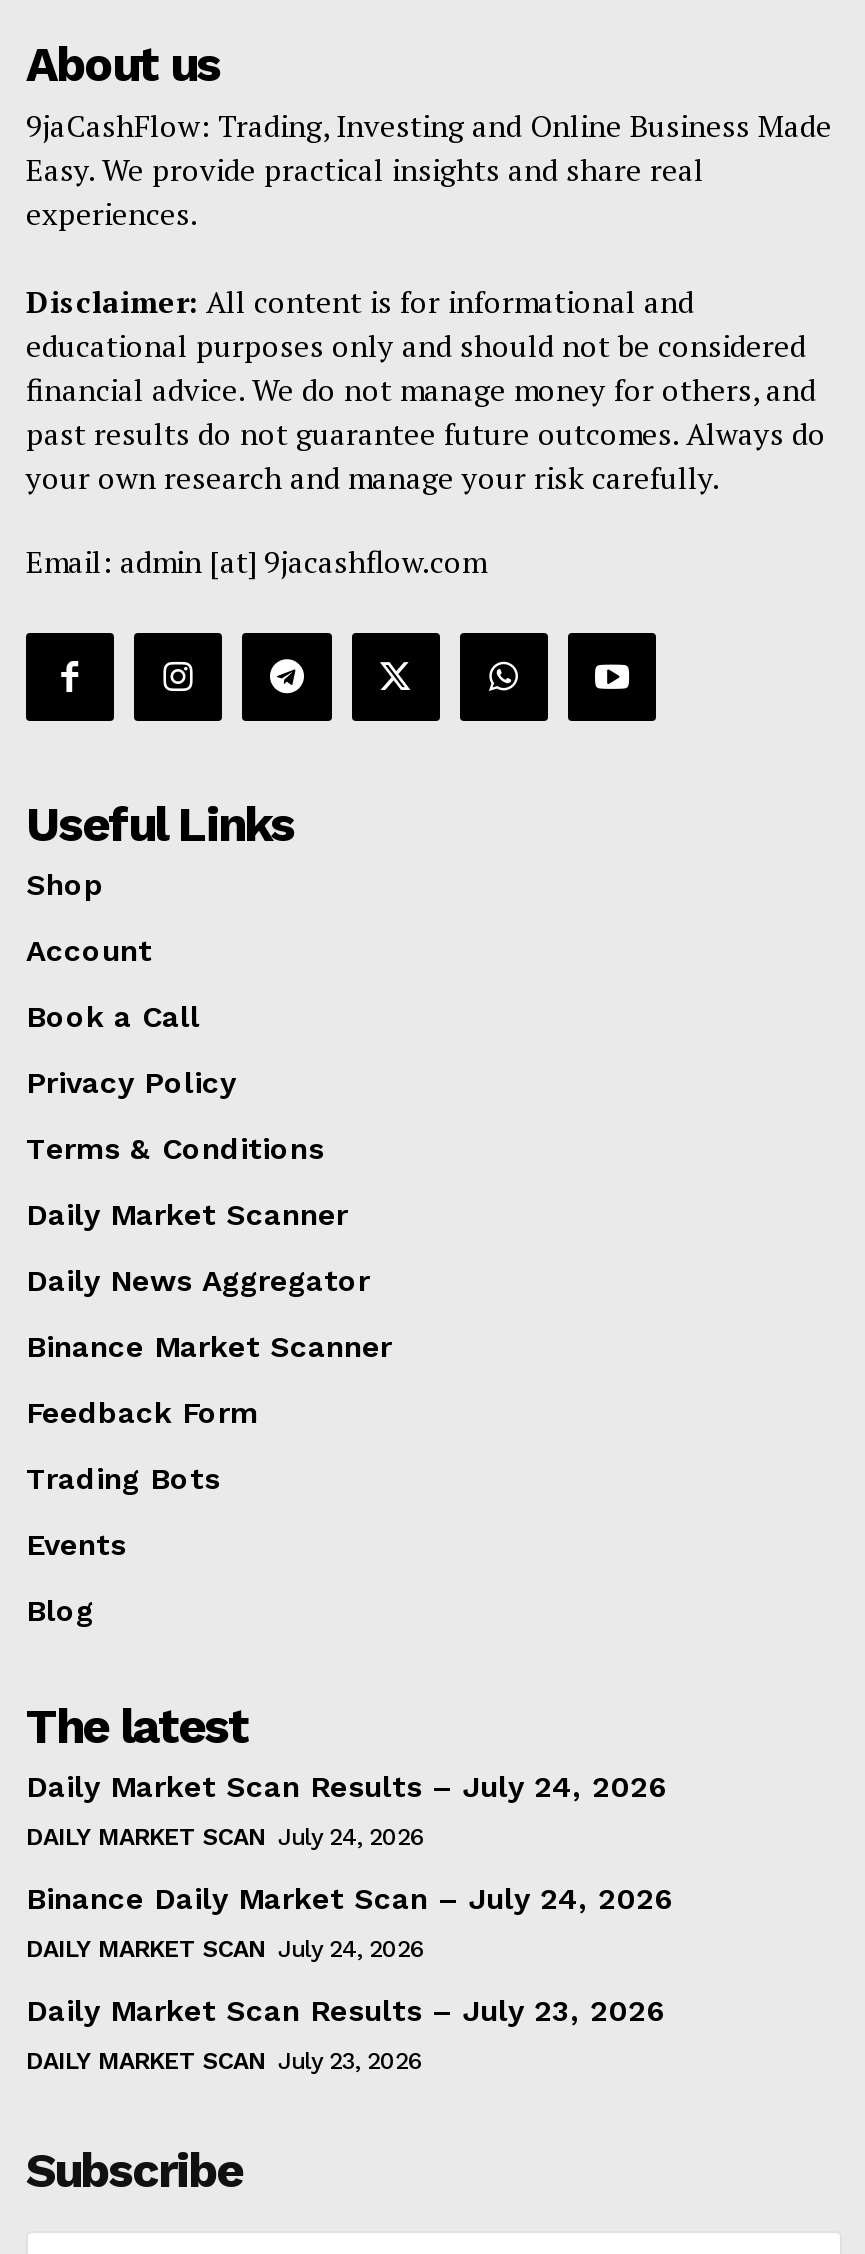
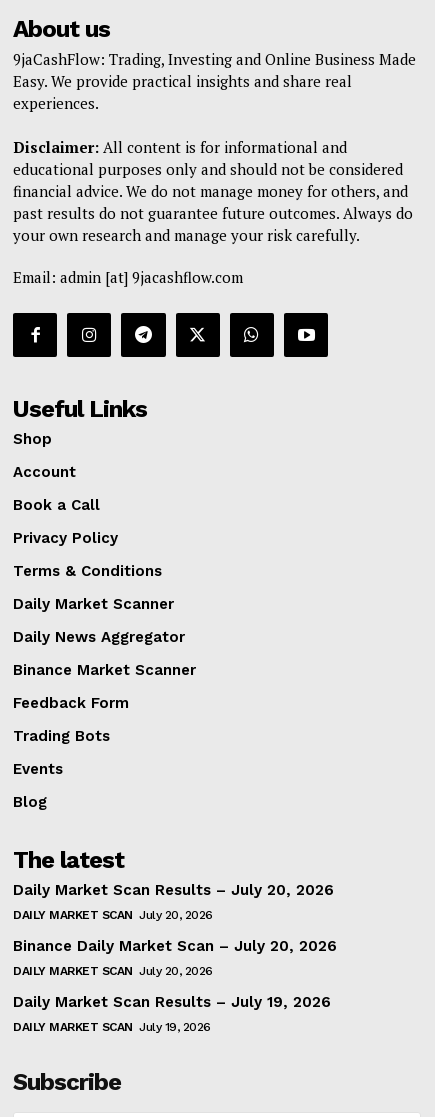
[26,1769,668,1805] Daily Market Scan Results – July 24, 2026 -> [13,881,334,899] Daily Market Scan Results – July 20, 2026
[26,1823,425,1851] DAILY MARKET SCAN July 24, 2026 -> [13,908,212,922] DAILY MARKET SCAN July 20, 2026
[26,1881,674,1917] Binance Daily Market Scan – July 24, 2026 -> [13,937,337,955] Binance Daily Market Scan – July 20, 2026
[26,1935,425,1963] DAILY MARKET SCAN July 24, 2026 -> [13,964,212,978] DAILY MARKET SCAN July 20, 2026
[26,1993,666,2029] Daily Market Scan Results – July 23, 2026 -> [13,993,331,1011] Daily Market Scan Results – July 19, 2026
[26,2047,423,2075] DAILY MARKET SCAN July 23, 2026 -> [13,1020,210,1034] DAILY MARKET SCAN July 19, 2026

